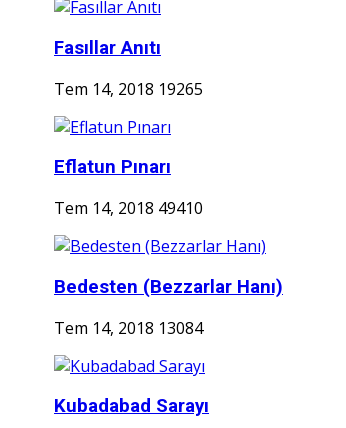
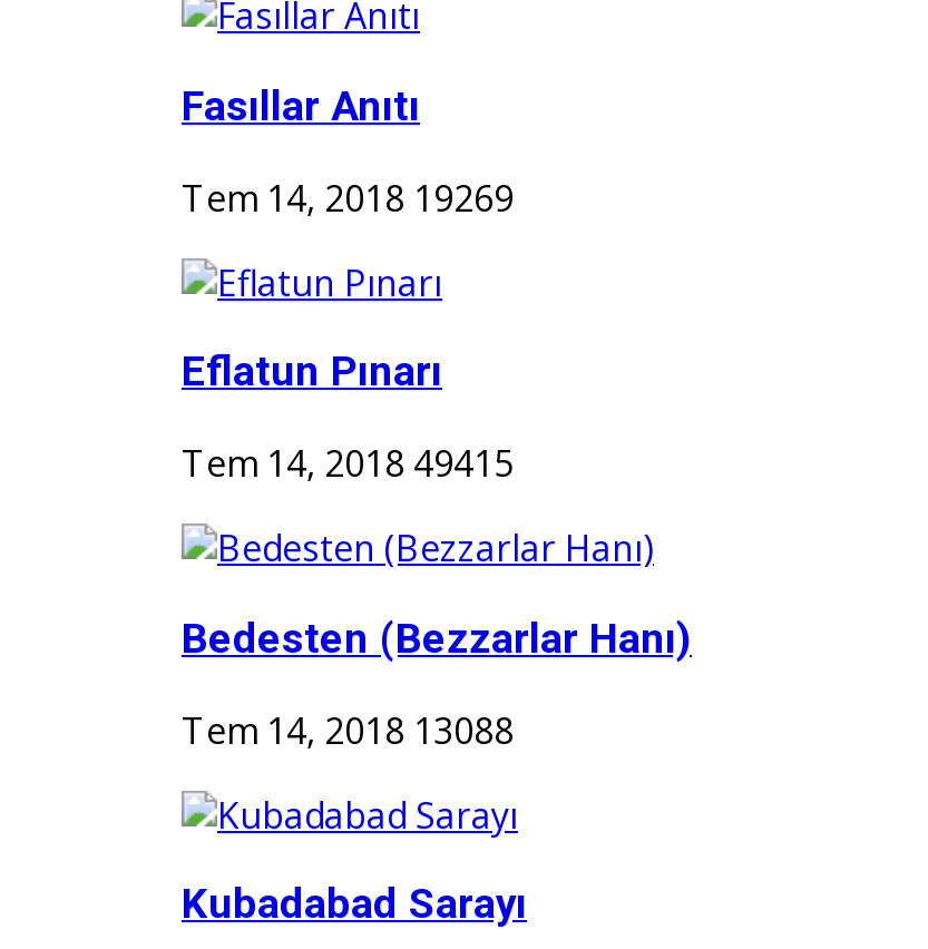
[54,78,203,100] Tem 14, 2018 19265 -> [182,173,514,222] Tem 14, 2018 19269
[54,197,203,219] Tem 14, 2018 49410 -> [182,439,514,488] Tem 14, 2018 49415
[54,316,203,338] Tem 14, 2018 13084 -> [182,705,514,754] Tem 14, 2018 13088

